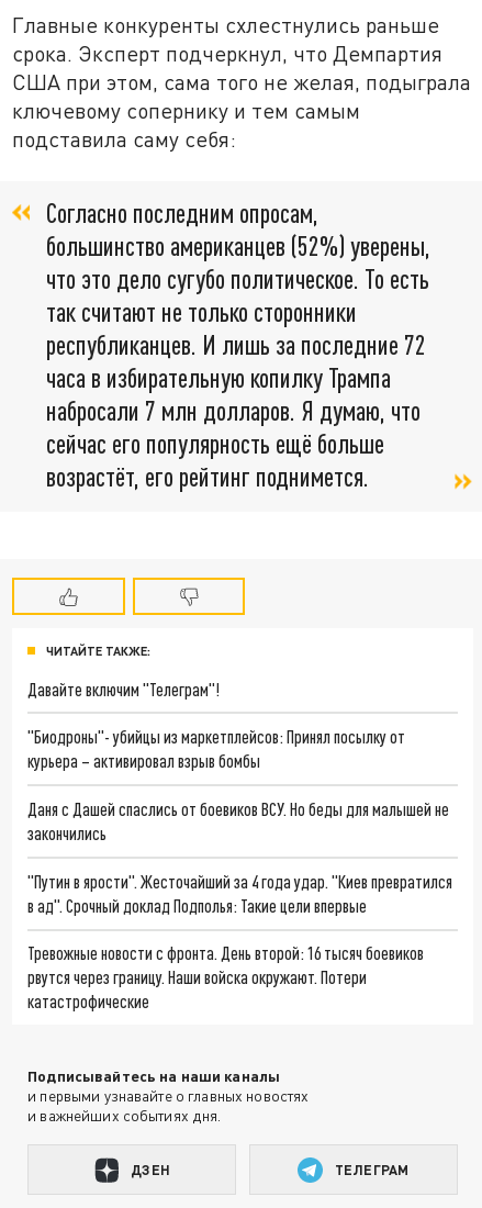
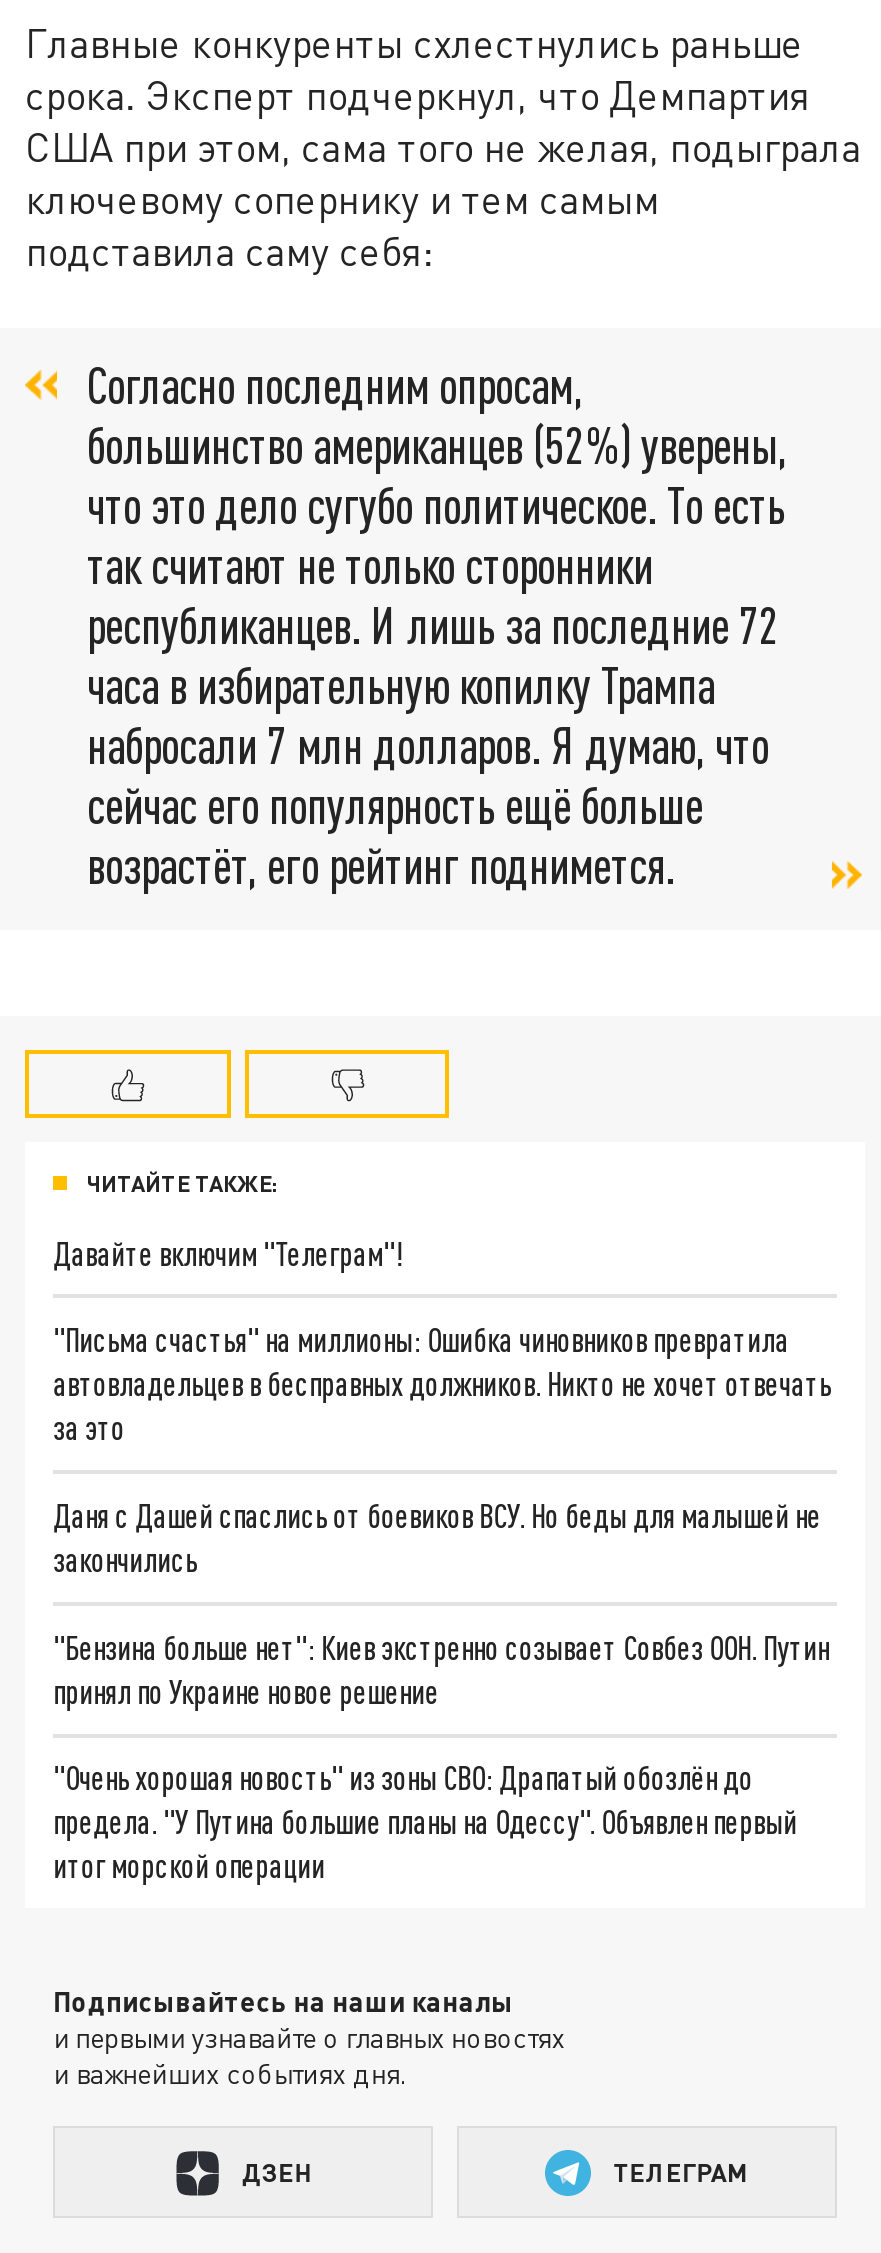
[28,726,405,771] "Биодроны"- убийцы из маркетплейсов: Принял посылку от | курьера – активировал взрыв бомбы -> [53,1321,831,1447] "Письма счастья" на миллионы: Ошибка чиновников превратила | автовладельцев в бесправных должников. Никто не хочет отвечать | за это
[28,871,452,916] "Путин в ярости". Жесточайший за 4 года удар. "Киев превратился | в ад". Срочный доклад Подполья: Такие цели впервые -> [53,1627,829,1709] "Бензина больше нет": Киев экстренно созывает Совбез ООН. Путин | принял по Украине новое решение
[28,943,424,1012] Тревожные новости с фронта. День второй: 16 тысяч боевиков | рвутся через границу. Наши войска окружают. Потери | катастрофические -> [53,1759,797,1885] "Очень хорошая новость" из зоны СВО: Драпатый обозлён до | предела. "У Путина большие планы на Одессу". Объявлен первый | итог морской операции

